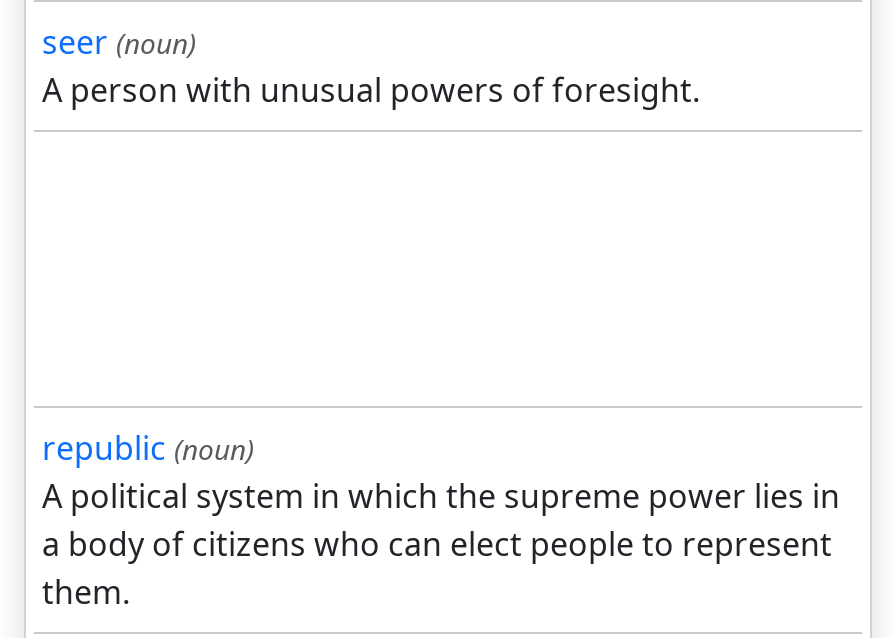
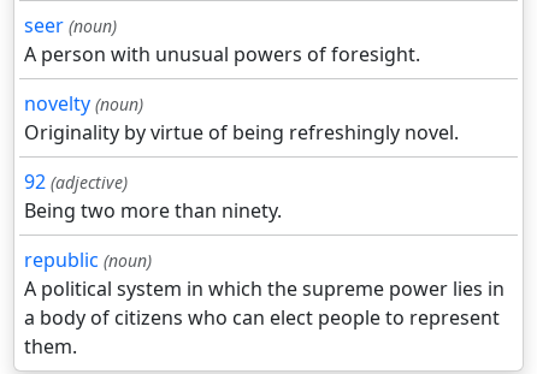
none -> [24,90,459,224] novelty (noun) | Originality by virtue of being refreshingly novel. | 92 (adjective) | Being two more than ninety.

